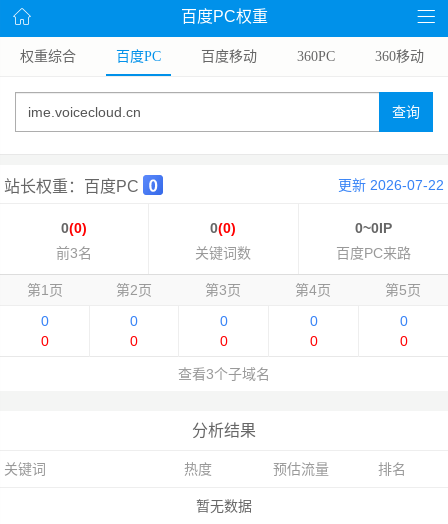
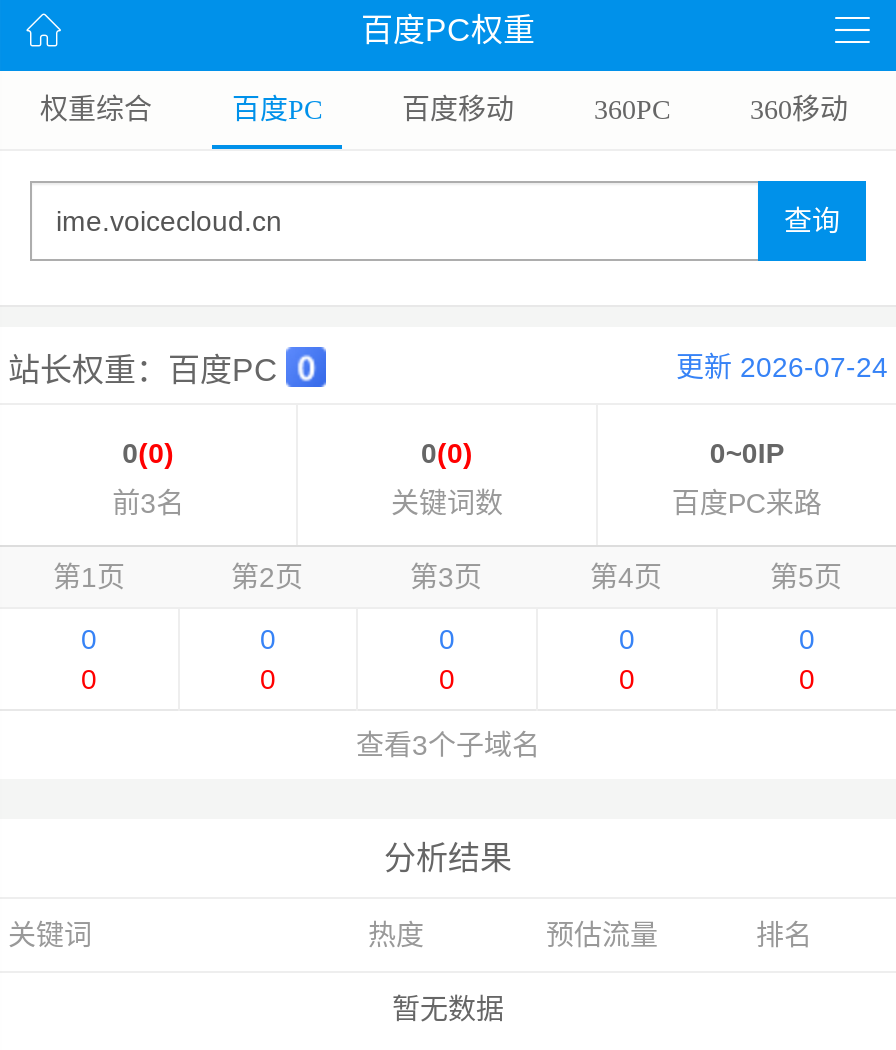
[338,177,444,193] 更新 2026-07-22 -> [676,352,888,384] 更新 2026-07-24

